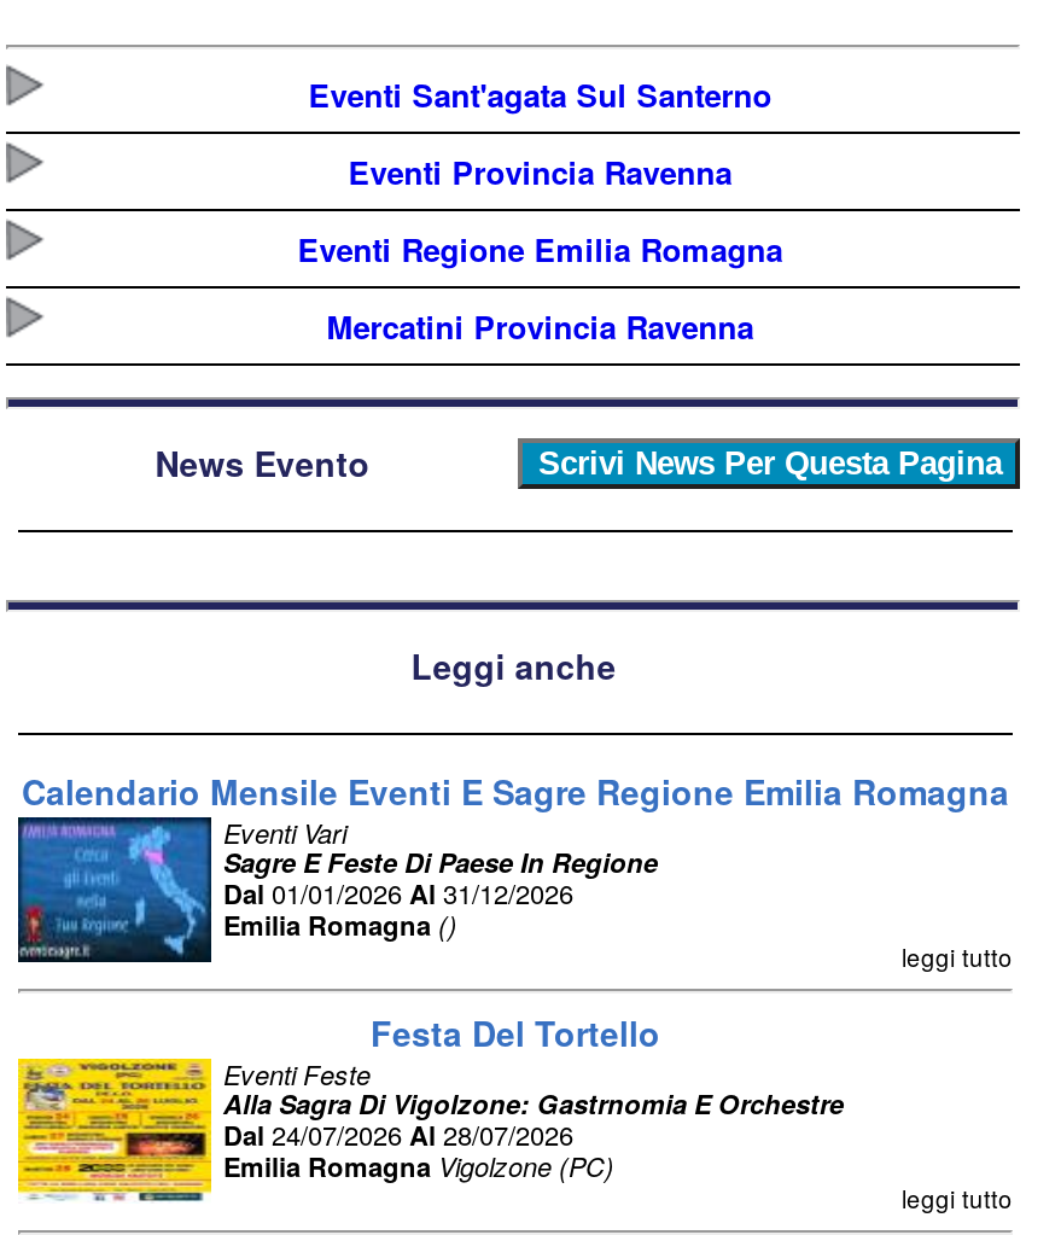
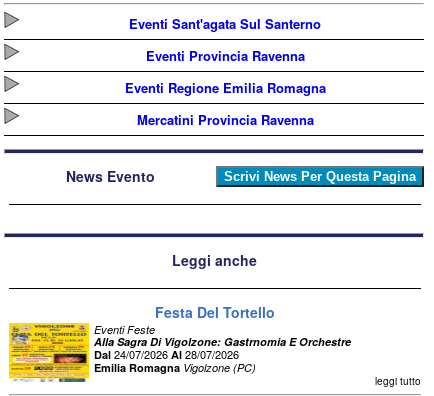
[16,767,1013,974] [image] | Calendario Mensile Eventi E Sagre Regione Emilia Romagna | Eventi Vari | Sagre E Feste Di Paese In Regione | Dal01/01/2026Al31/12/2026 | Emilia Romagna () | leggi tutto -> none

